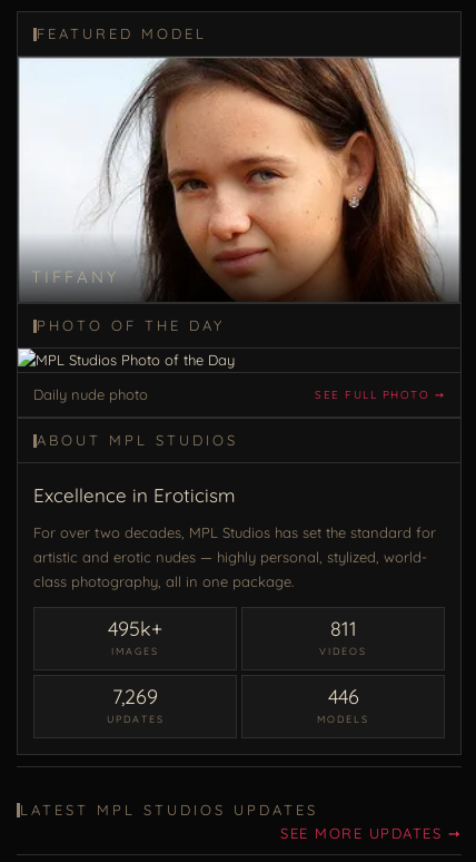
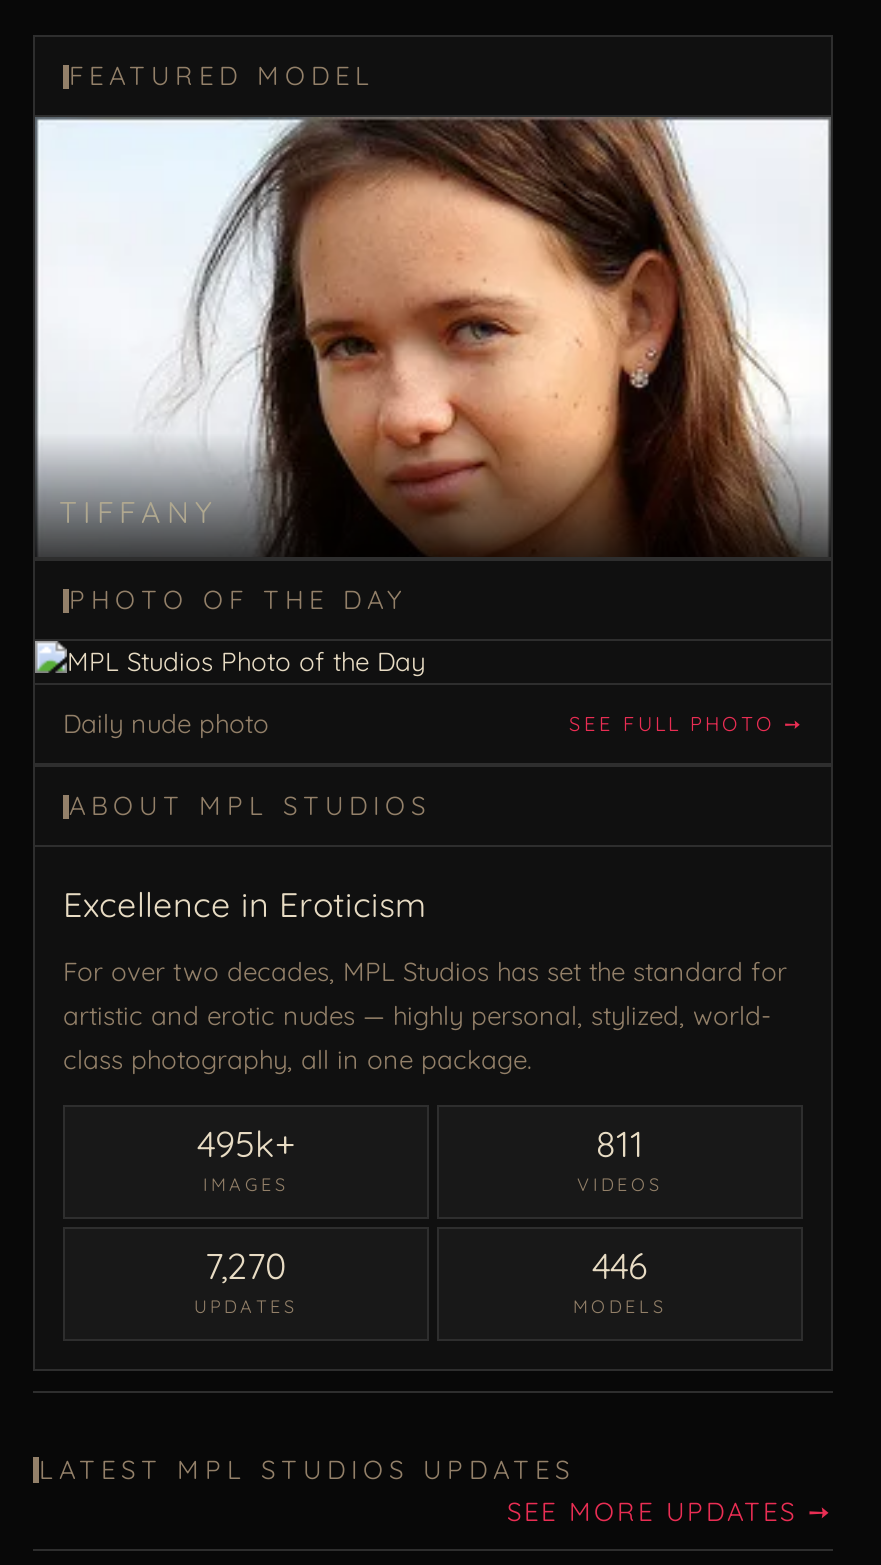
[112,684,158,710] 7,269 -> [205,1243,287,1289] 7,270

